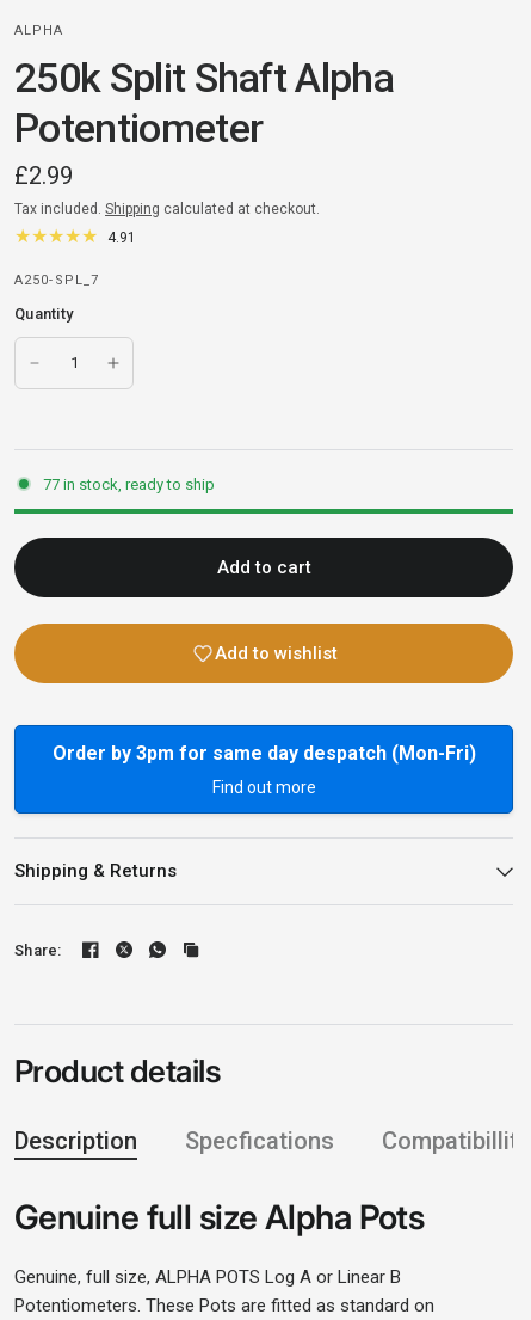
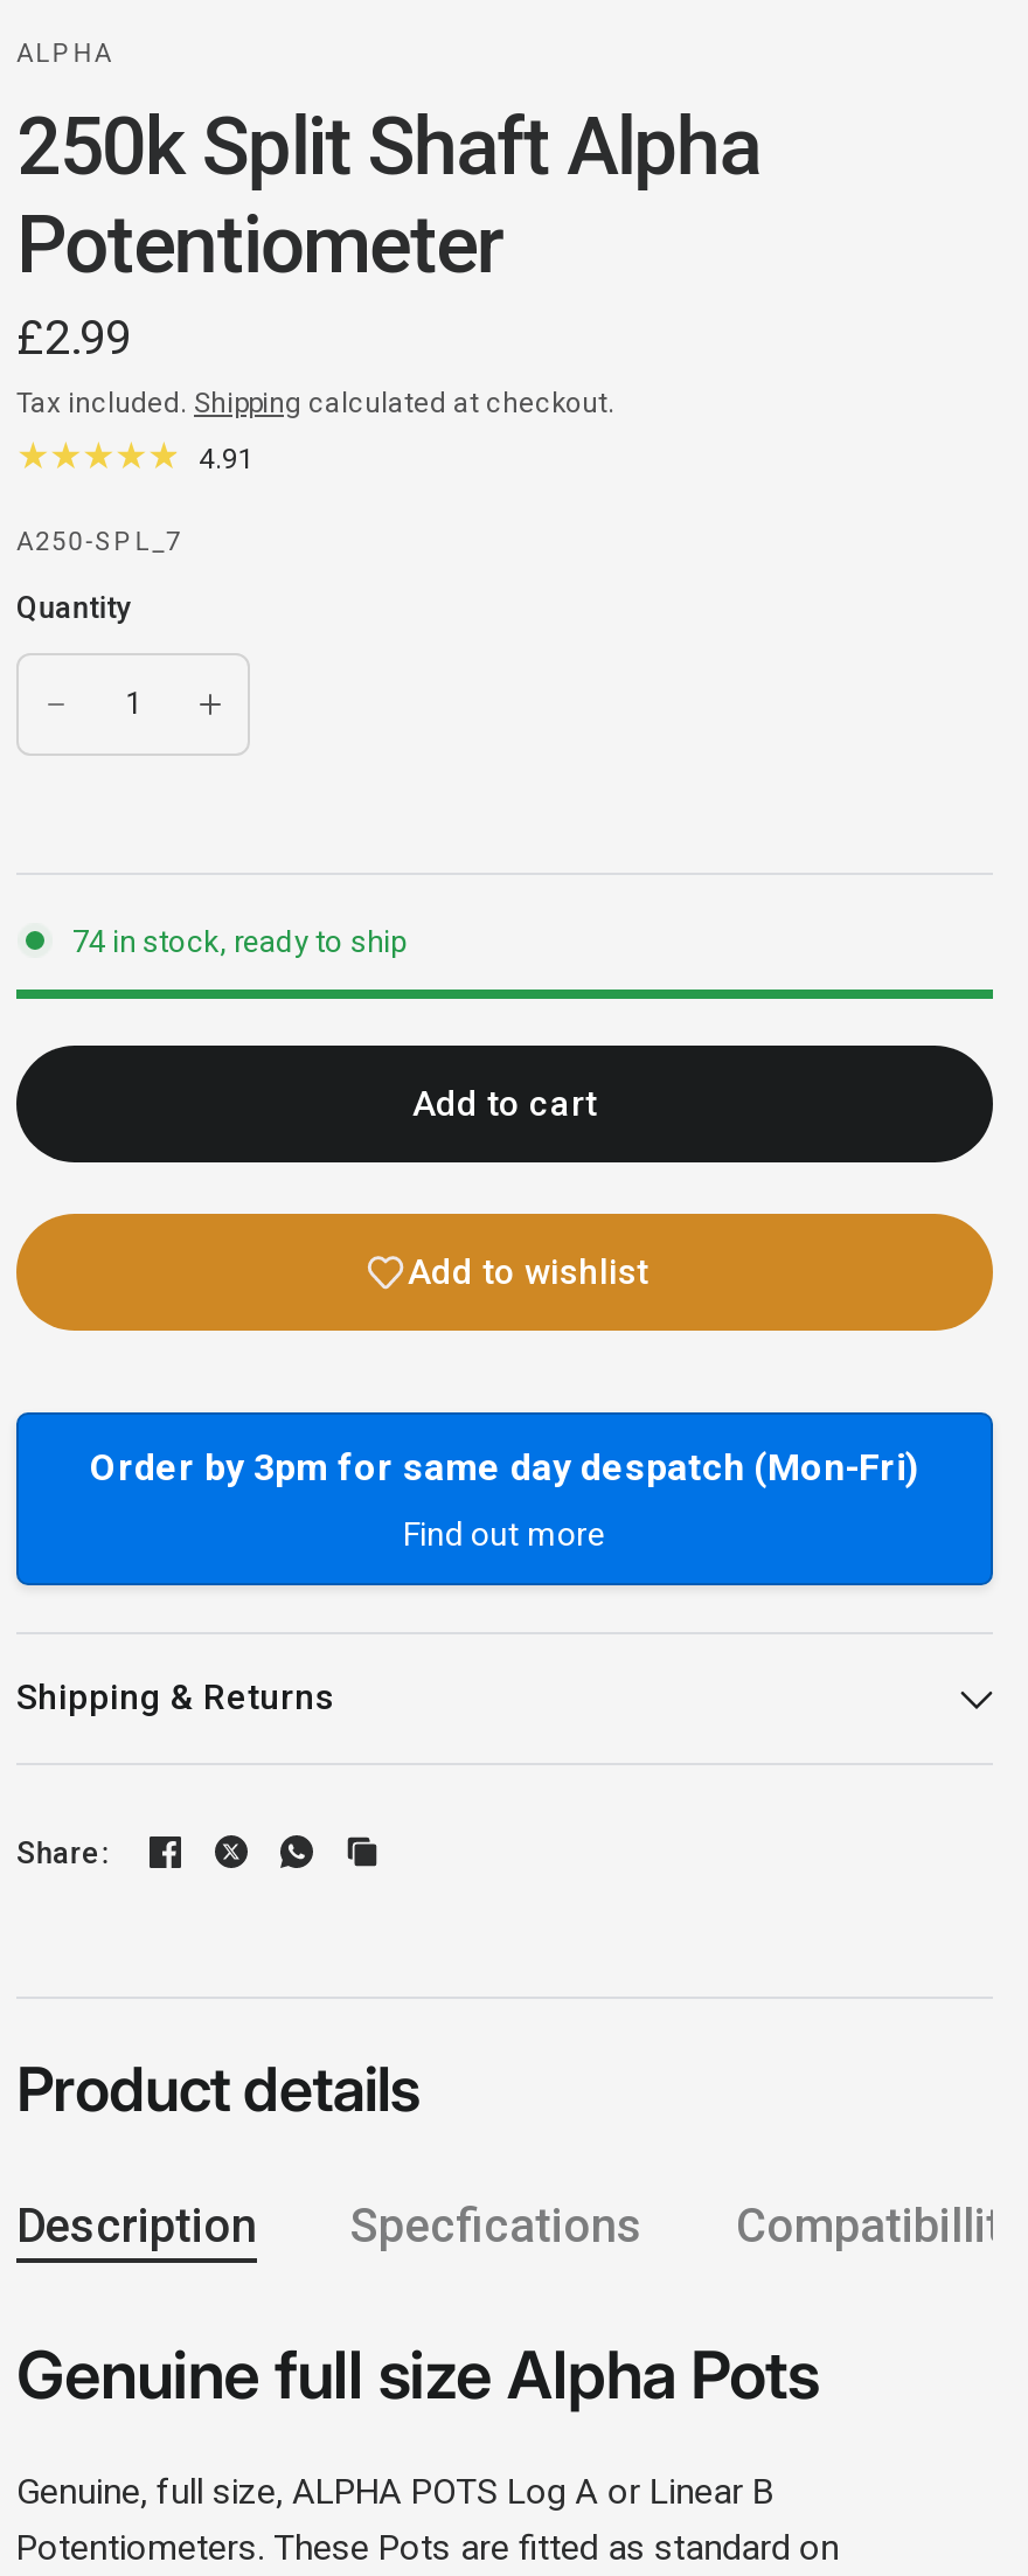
[43,475,215,493] 77 in stock, ready to ship -> [72,923,409,958] 74 in stock, ready to ship

